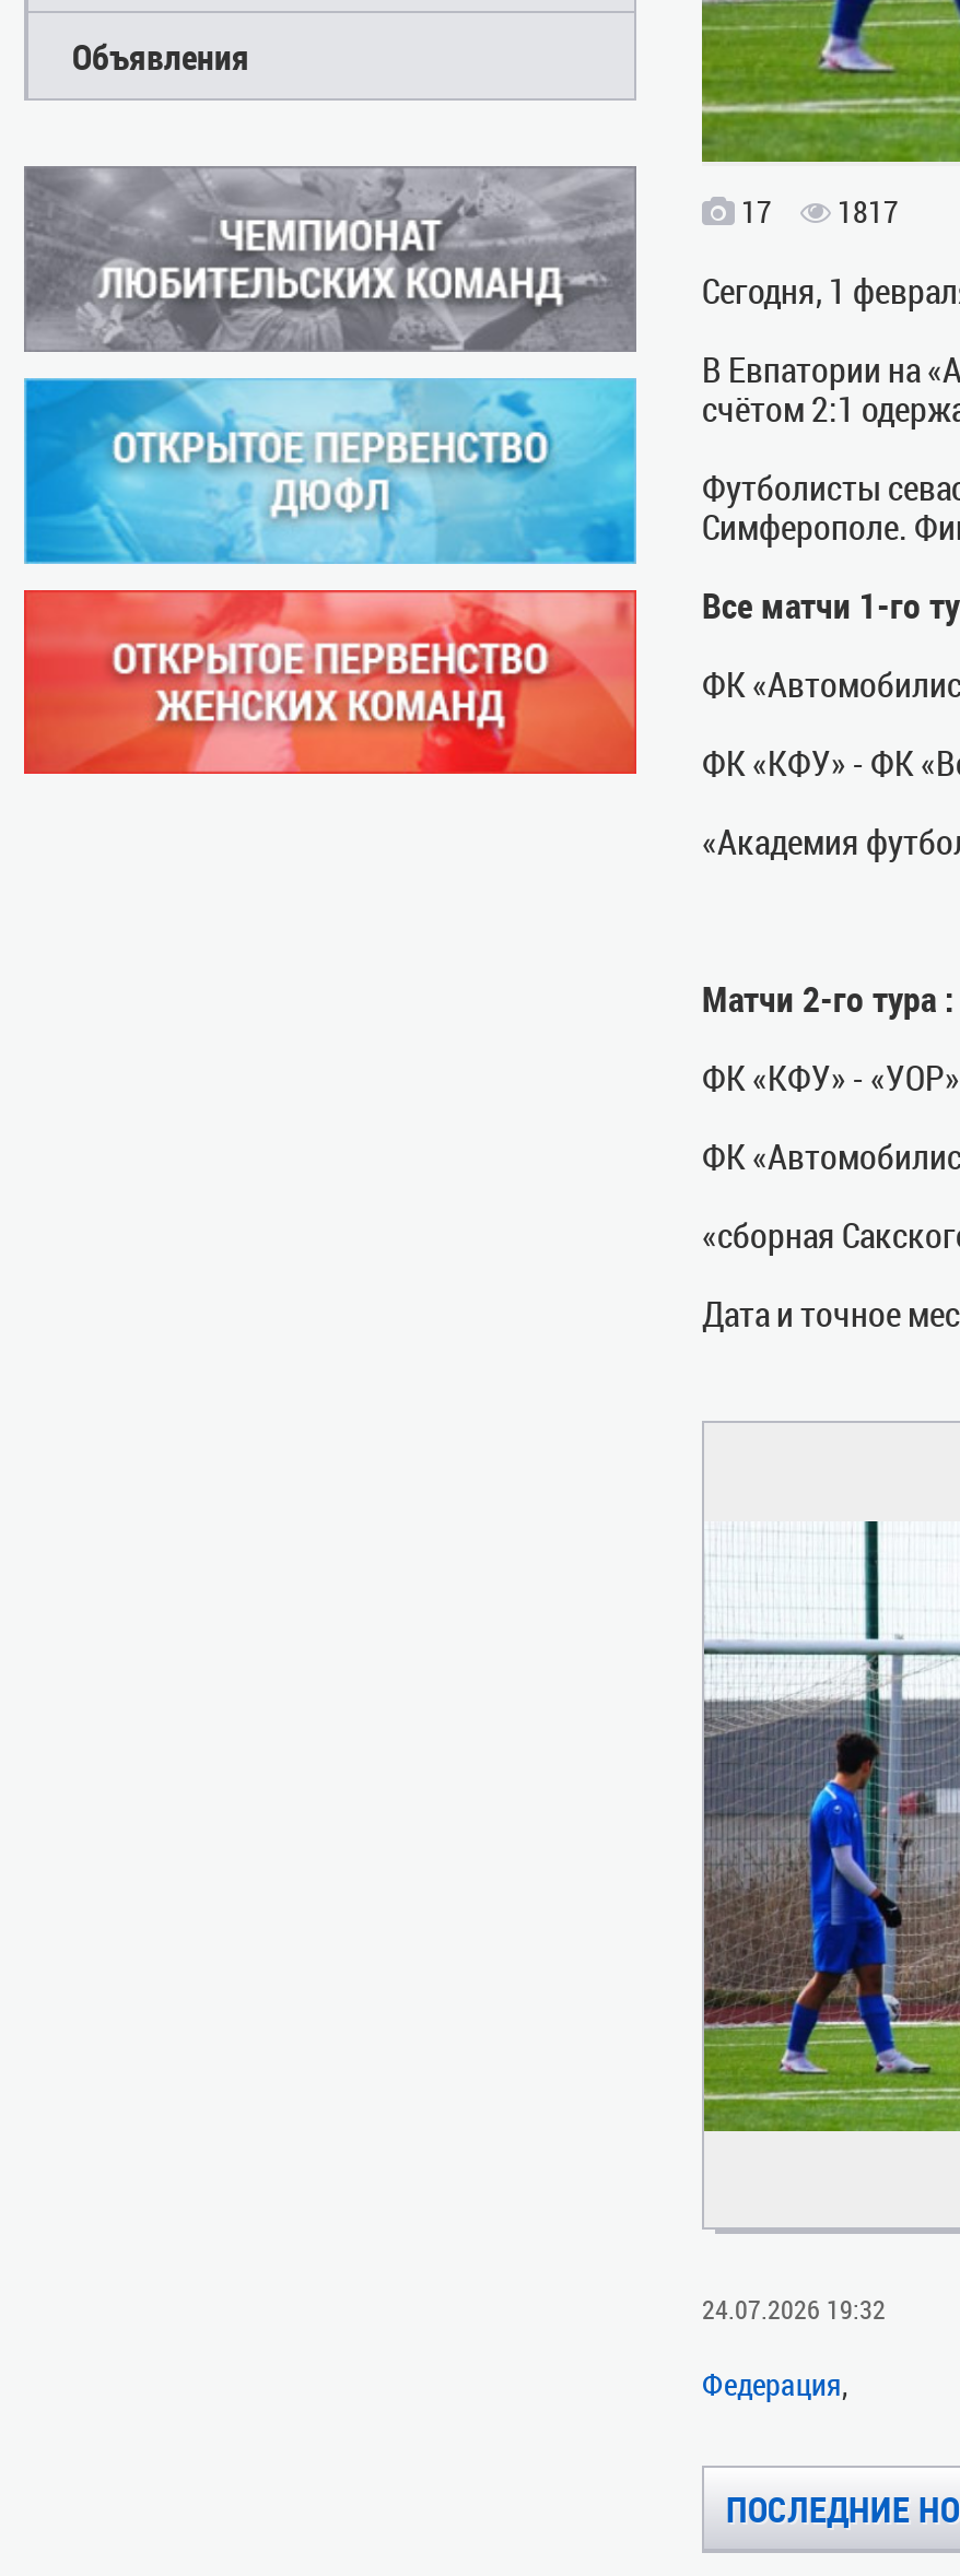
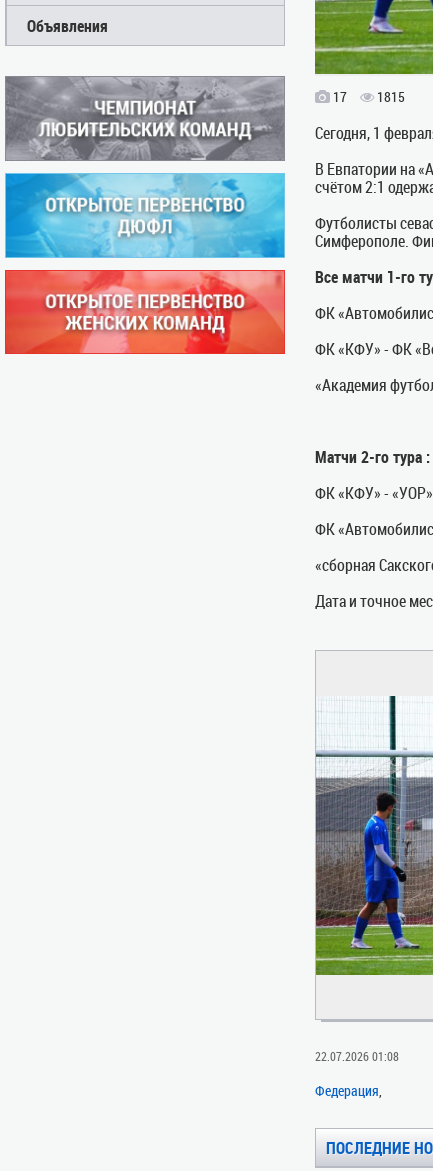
[735,191,899,232] 17 1817 -> [330,87,405,106] 17 1815
[702,2291,886,2326] 24.07.2026 19:32 -> [315,1048,399,1064] 22.07.2026 01:08

